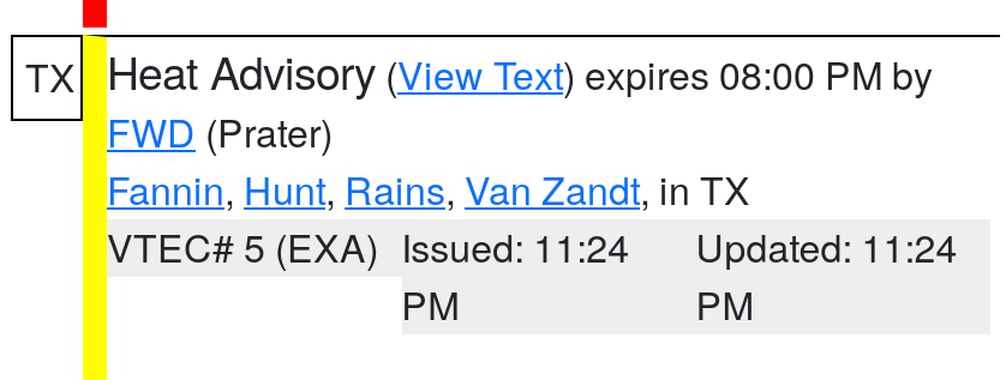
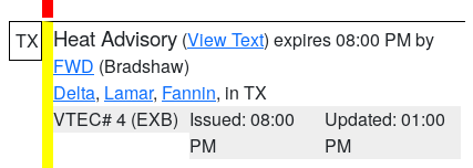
[107,104,750,275] FWD (Prater) | Fannin, Hunt, Rains, Van Zandt, in TX | VTEC# 5 (EXA) Issued: 11:24 -> [53,53,294,132] FWD (Bradshaw) | Delta, Lamar, Fannin, in TX | VTEC# 4 (EXB) Issued: 08:00
[696,219,957,275] Updated: 11:24 -> [325,106,446,132] Updated: 01:00

